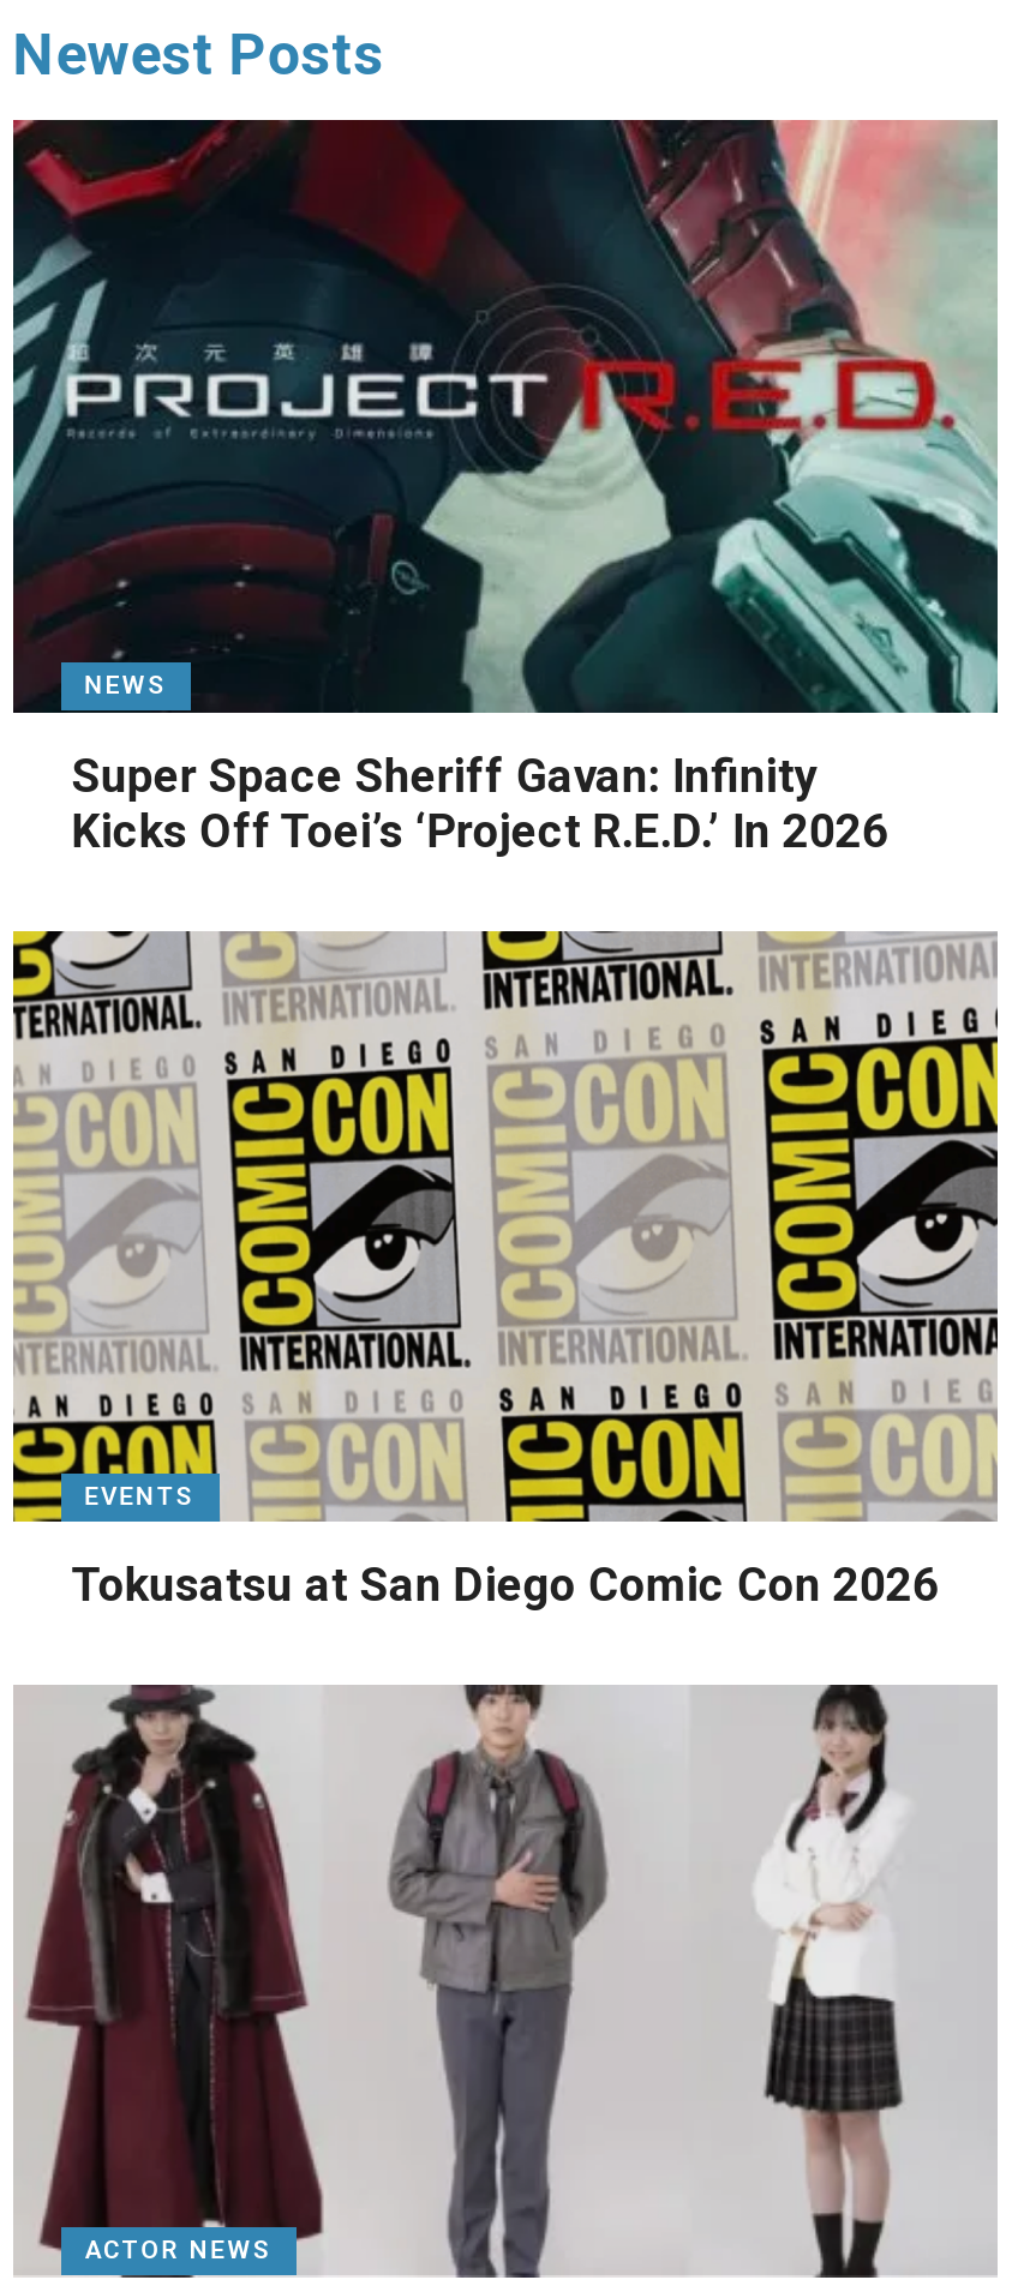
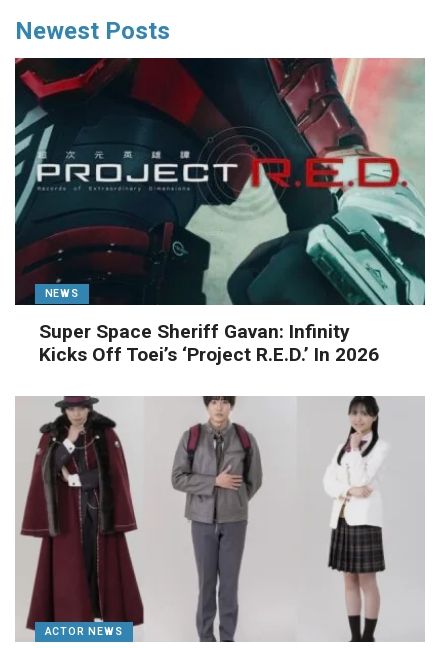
[11,929,998,1613] [image] | EVENTS | Tokusatsu at San Diego Comic Con 2026 -> none

